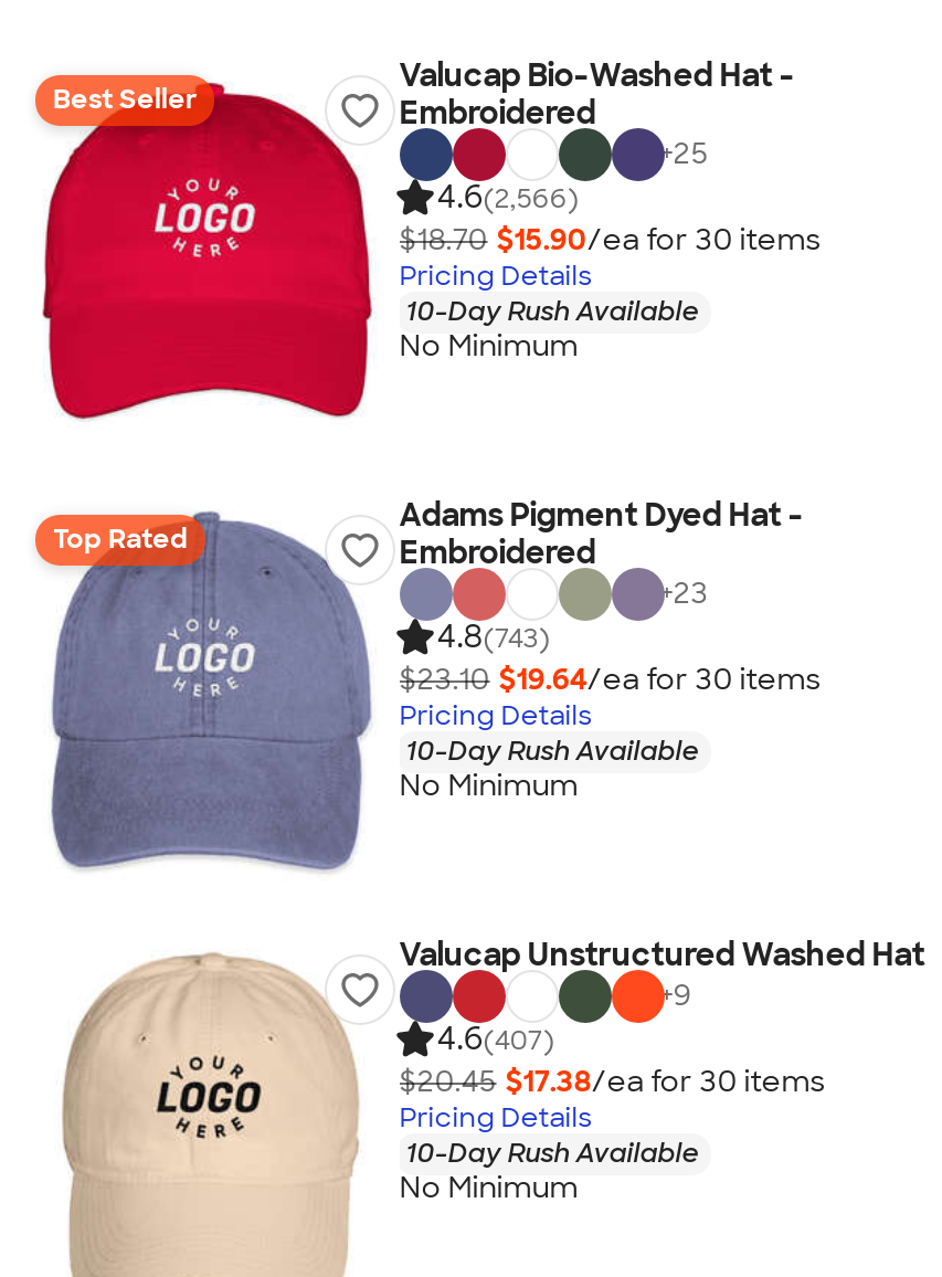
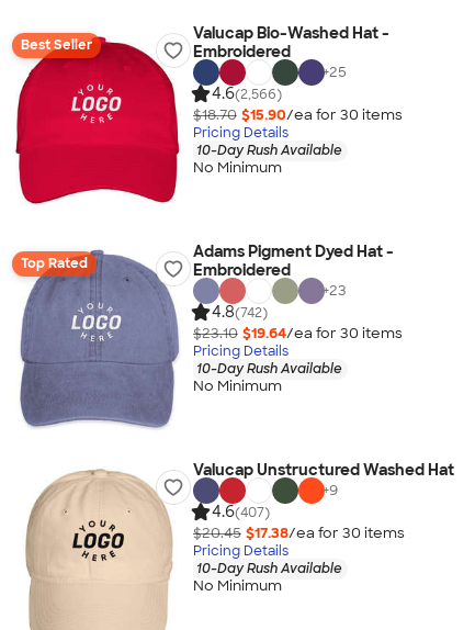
[437,617,550,657] 4.8(743) -> [212,302,267,322] 4.8(742)

